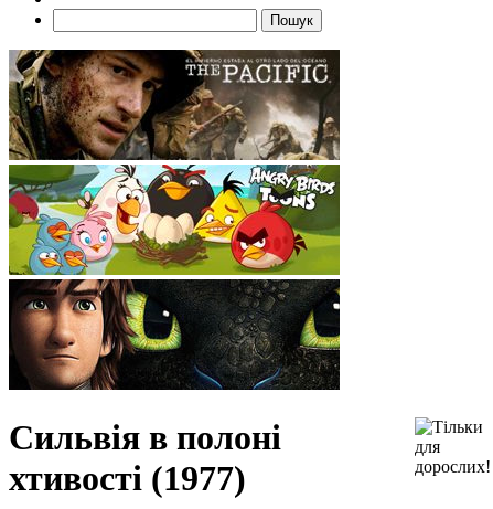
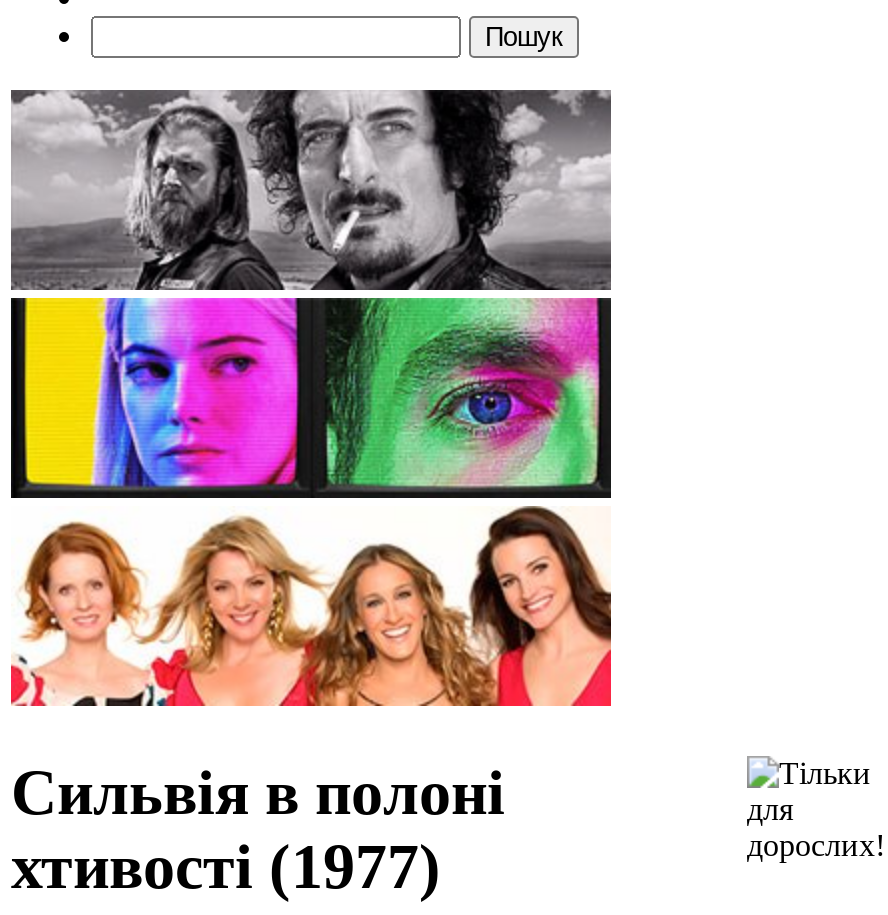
[8,49,341,391] [image] -> [9,88,613,708] [image]

